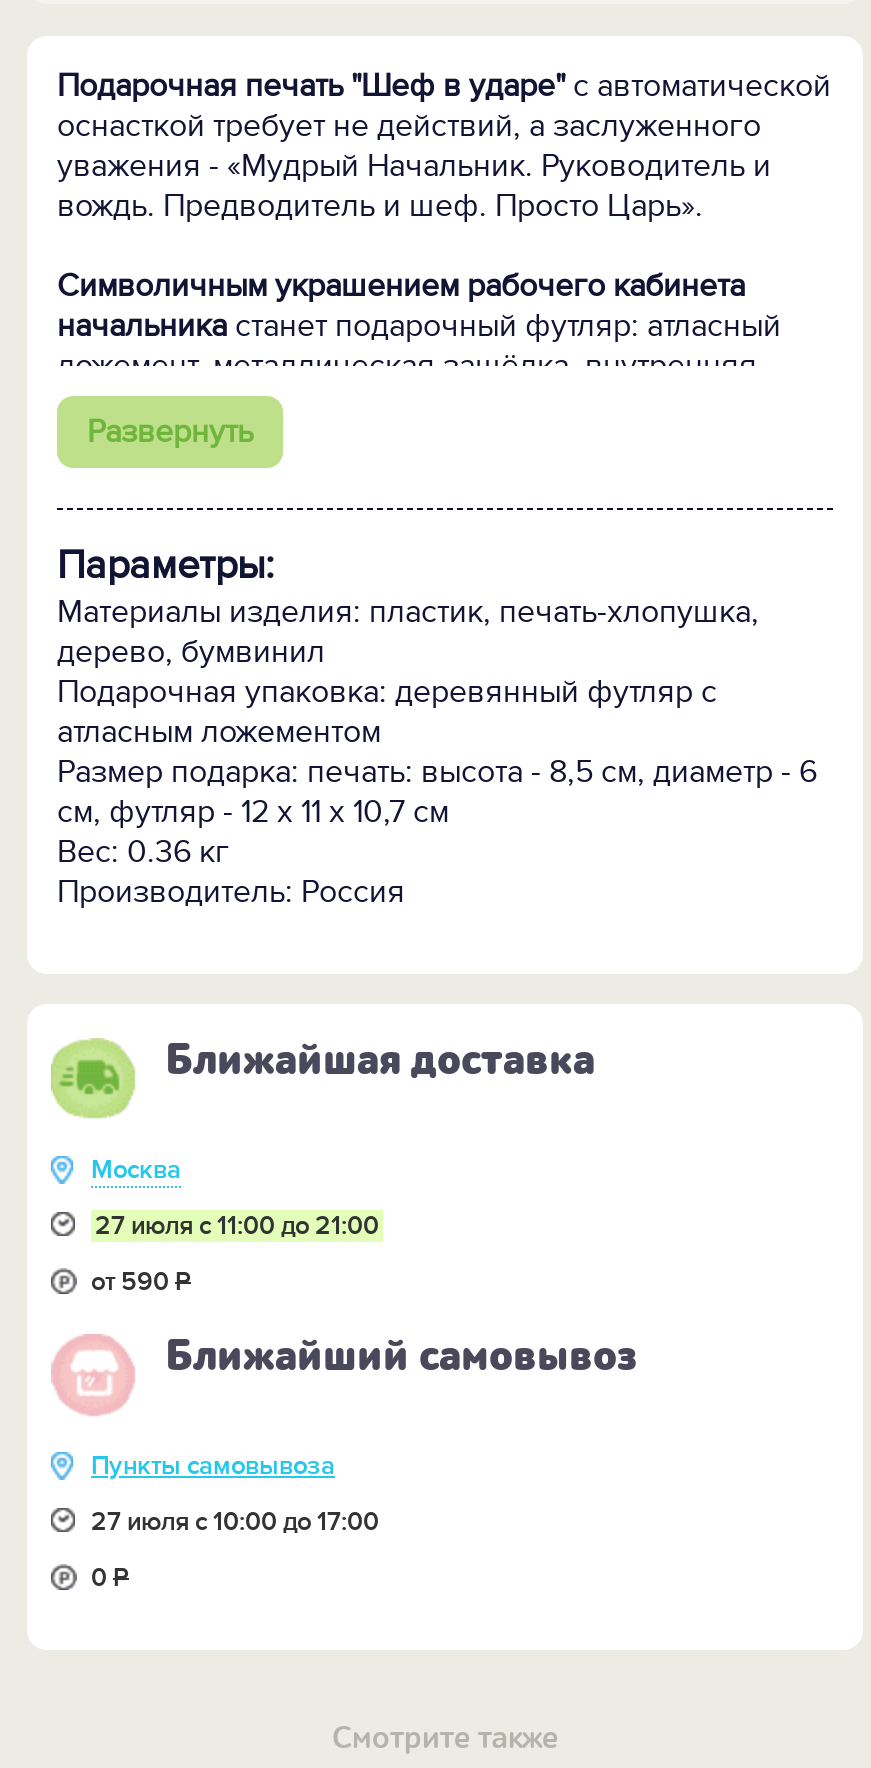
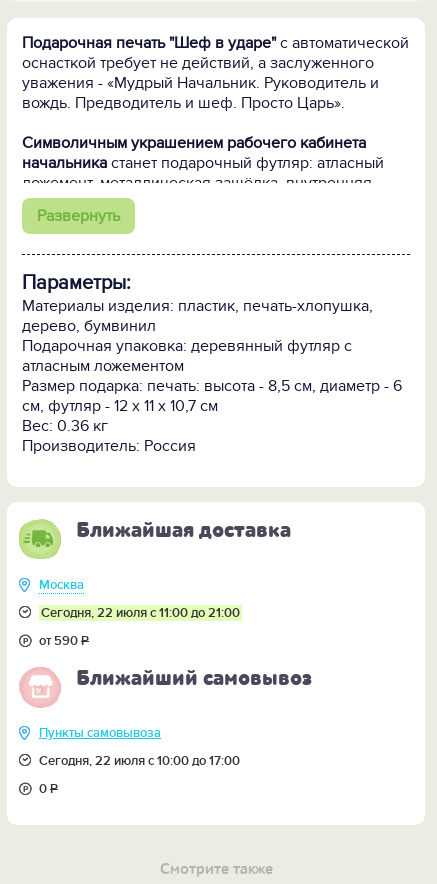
[95,1211,379,1243] 27 июля с 11:00 до 21:00 -> [41,605,240,621] Сегодня, 22 июля с 11:00 до 21:00
[91,1507,379,1539] 27 июля с 10:00 до 17:00 -> [39,753,240,769] Сегодня, 22 июля с 10:00 до 17:00

